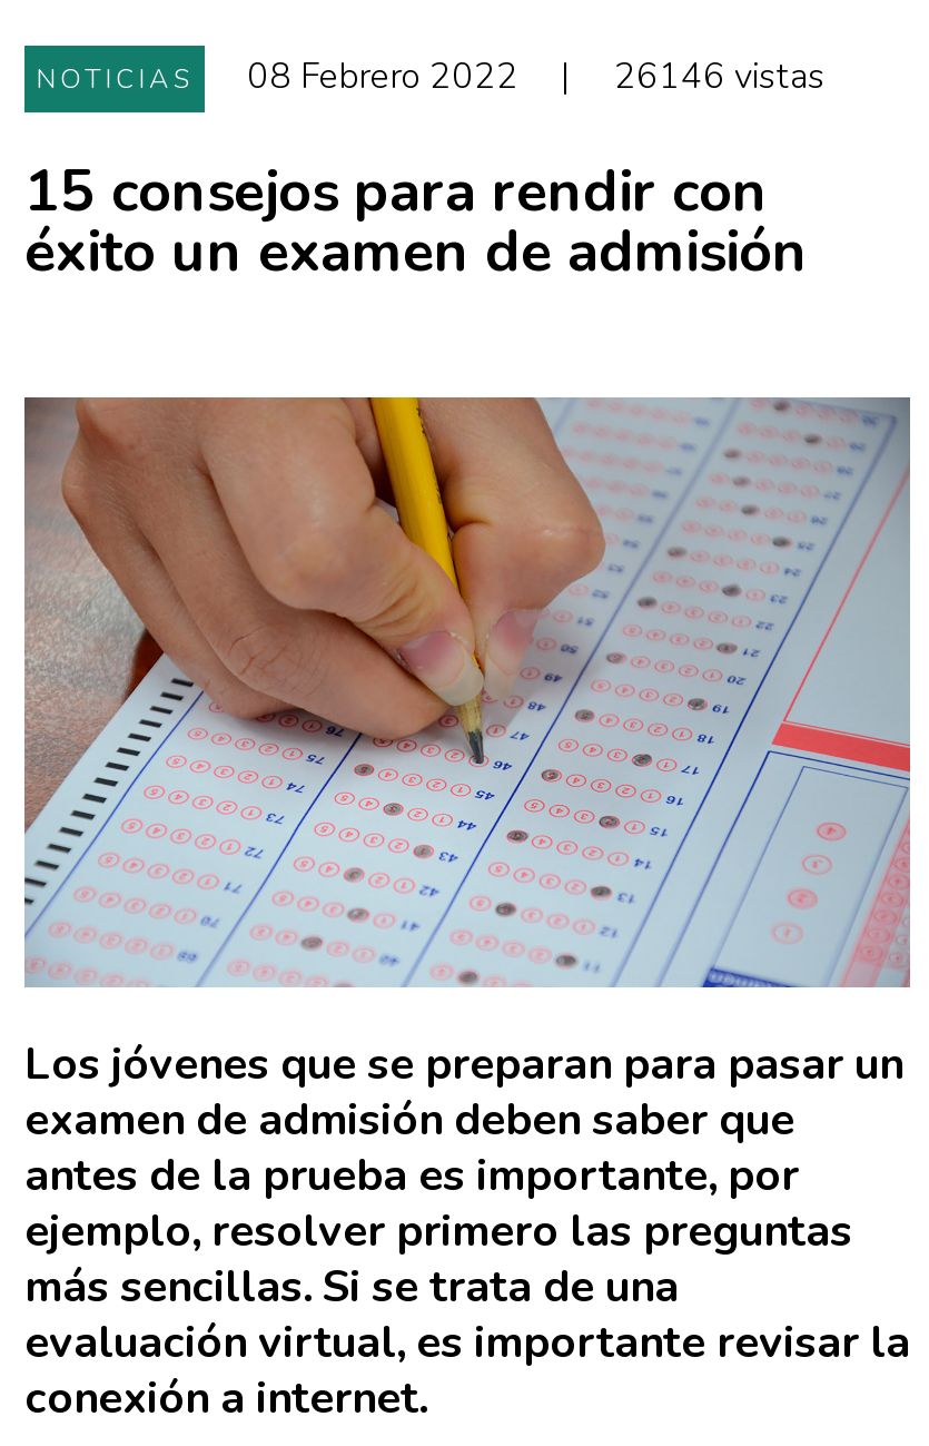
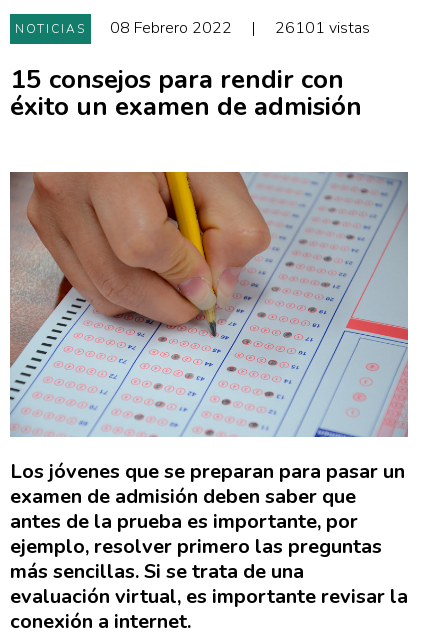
[605,52,826,101] 26146 vistas -> [271,17,370,39] 26101 vistas

